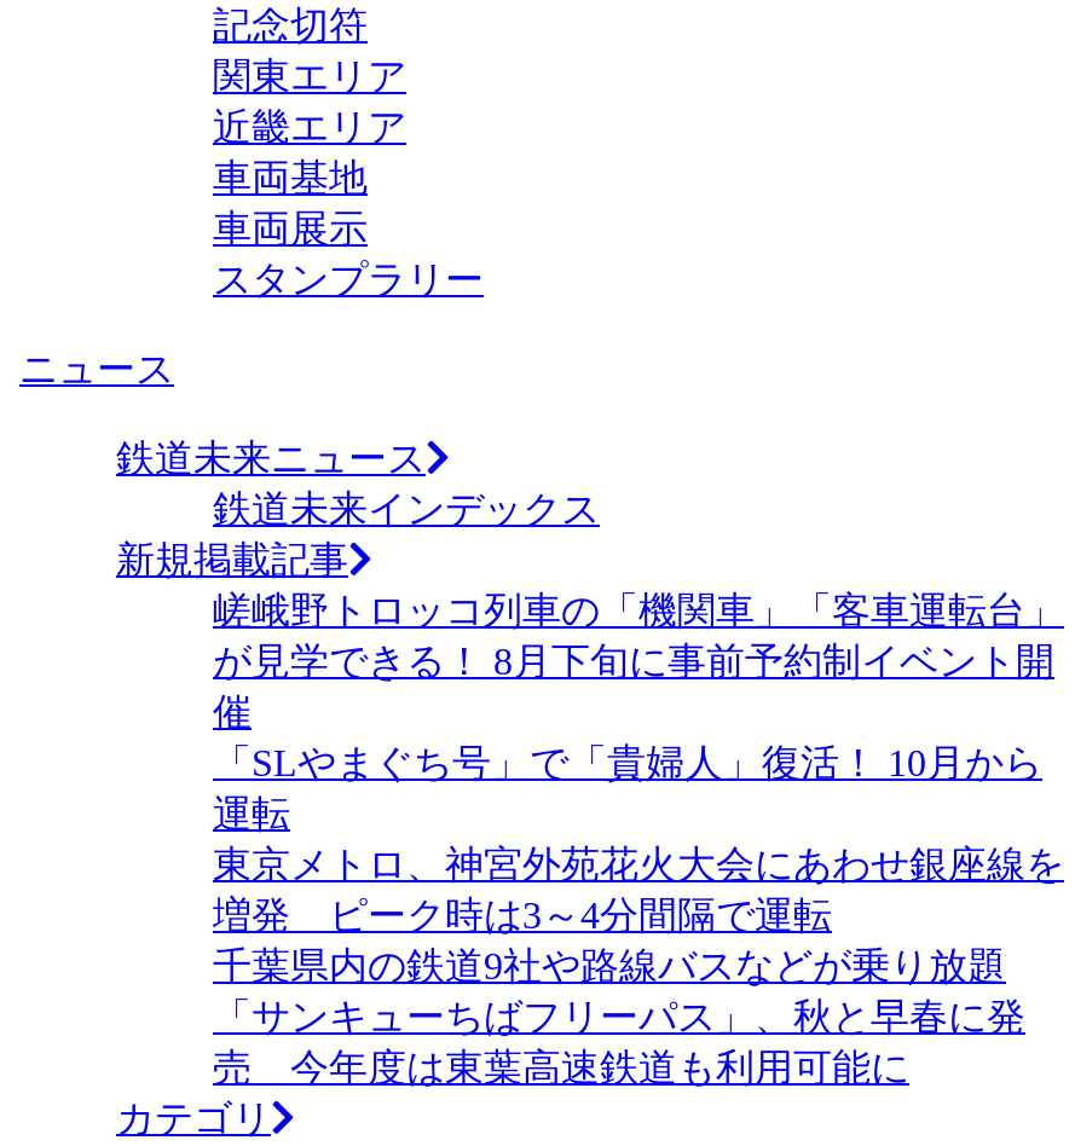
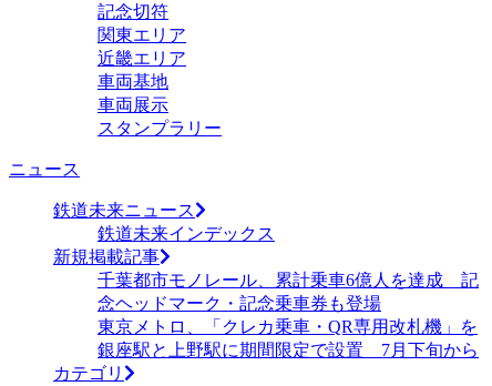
[213,590,1064,1088] 嵯峨野トロッコ列車の「機関車」「客車運転台」 | が見学できる！ 8月下旬に事前予約制イベント開 | 催 | 「SLやまぐち号」で「貴婦人」復活！ 10月から | 運転 | 東京メトロ、神宮外苑花火大会にあわせ銀座線を | 増発 ピーク時は3～4分間隔で運転 | 千葉県内の鉄道9社や路線バスなどが乗り放題 | 「サンキューちばフリーパス」、秋と早春に発 | 売 今年度は東葉高速鉄道も利用可能に -> [98,271,479,359] 千葉都市モノレール、累計乗車6億人を達成 記 | 念ヘッドマーク・記念乗車券も登場 | 東京メトロ、「クレカ乗車・QR専用改札機」を | 銀座駅と上野駅に期間限定で設置 7月下旬から

